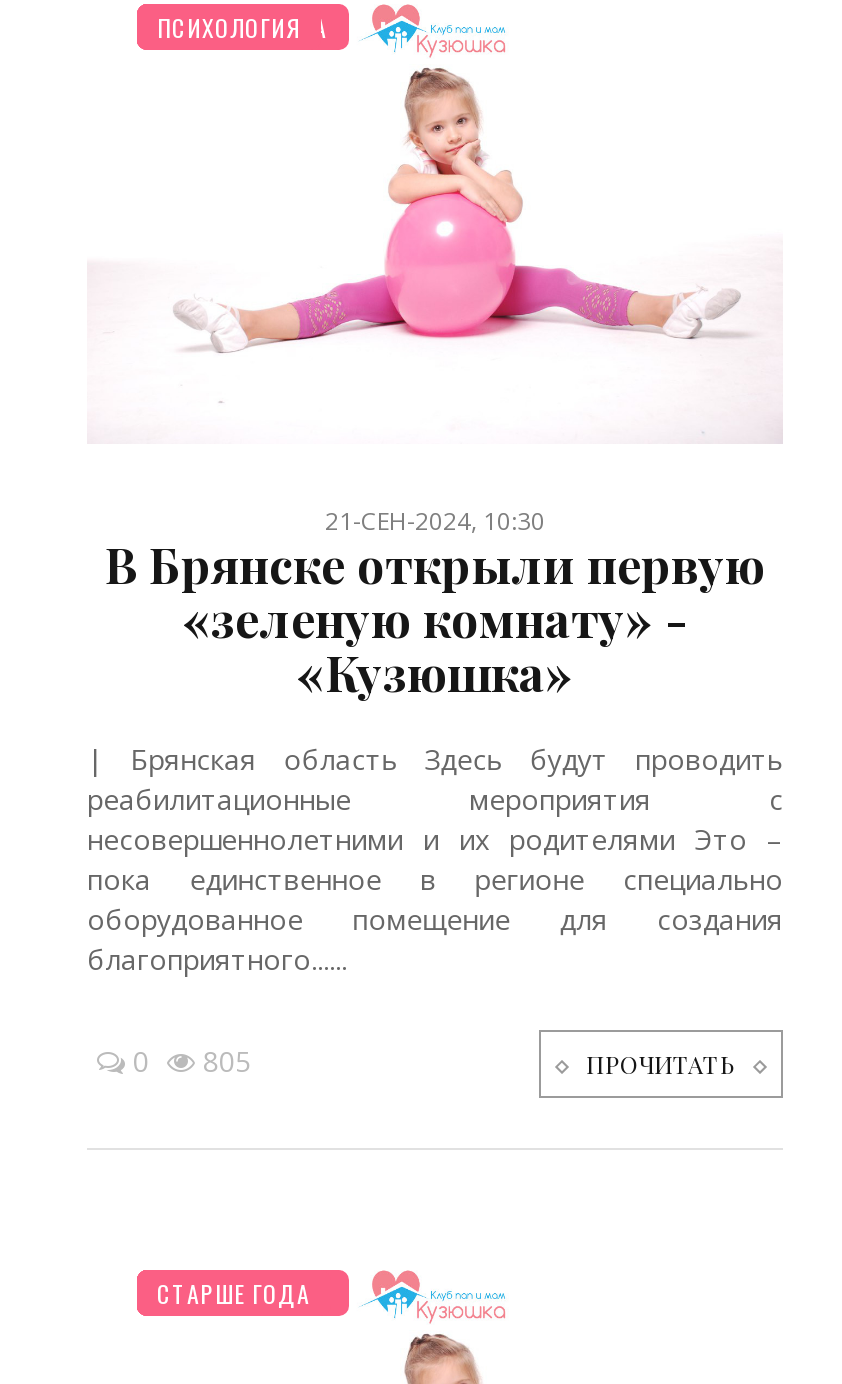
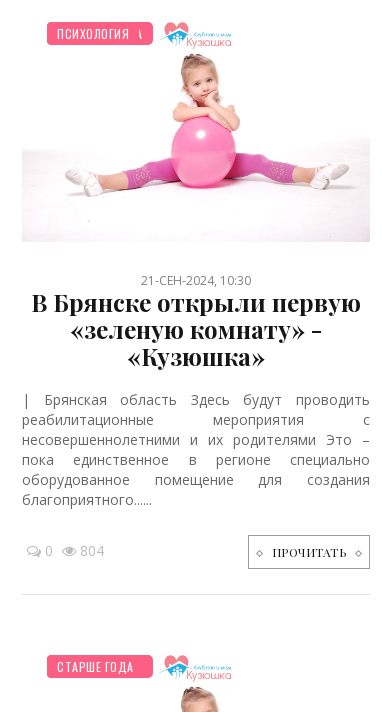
[125,1042,251,1080] 0 805 -> [41,541,104,560] 0 804

